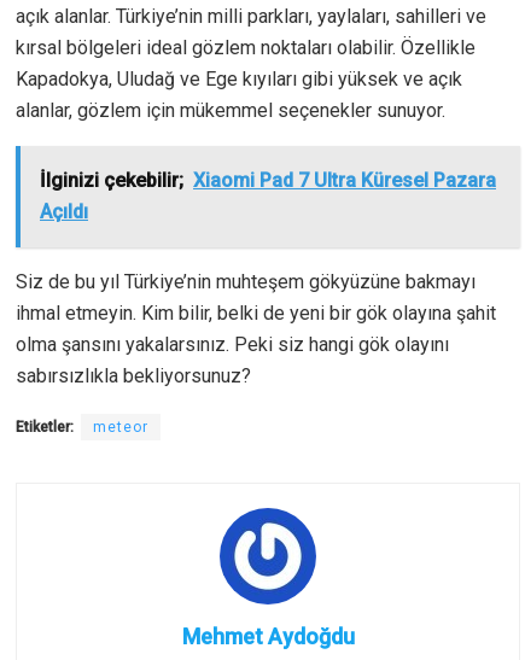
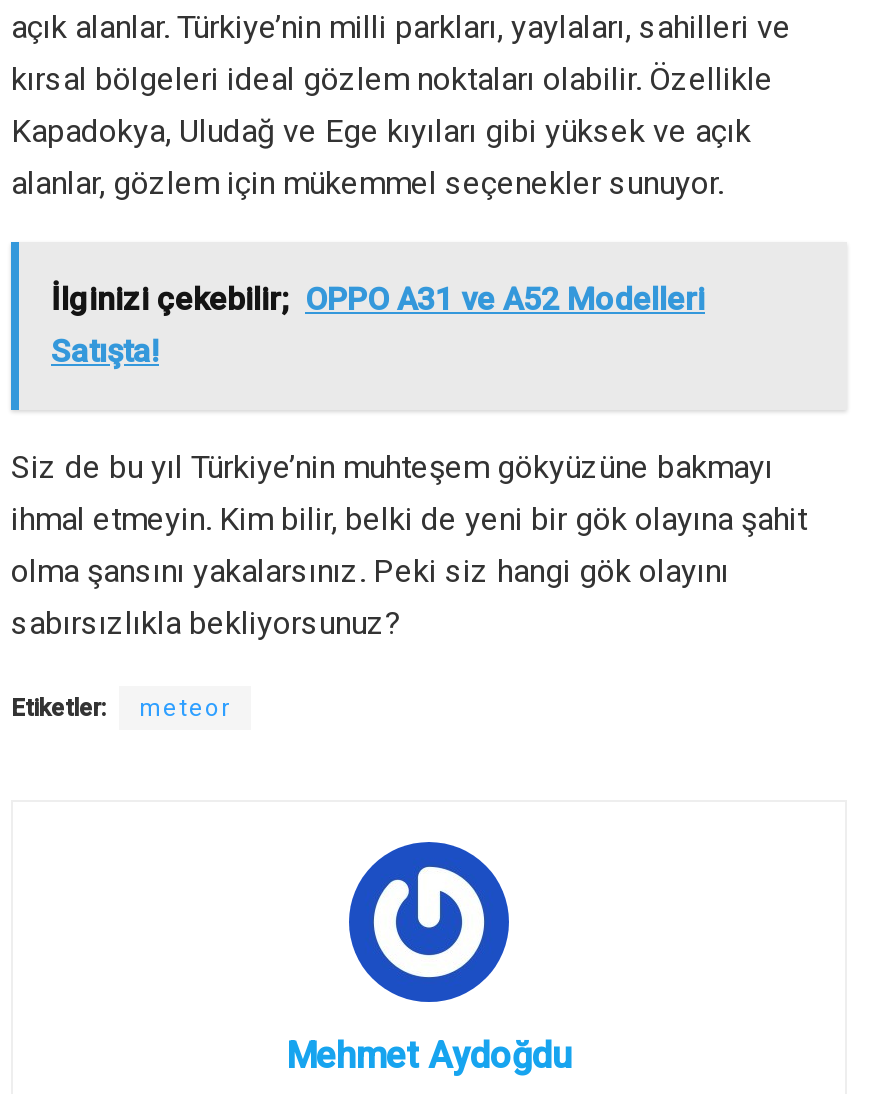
[40,169,496,223] İlginizi çekebilir; Xiaomi Pad 7 Ultra Küresel Pazara | Açıldı -> [51,280,705,370] İlginizi çekebilir; OPPO A31 ve A52 Modelleri | Satışta!

